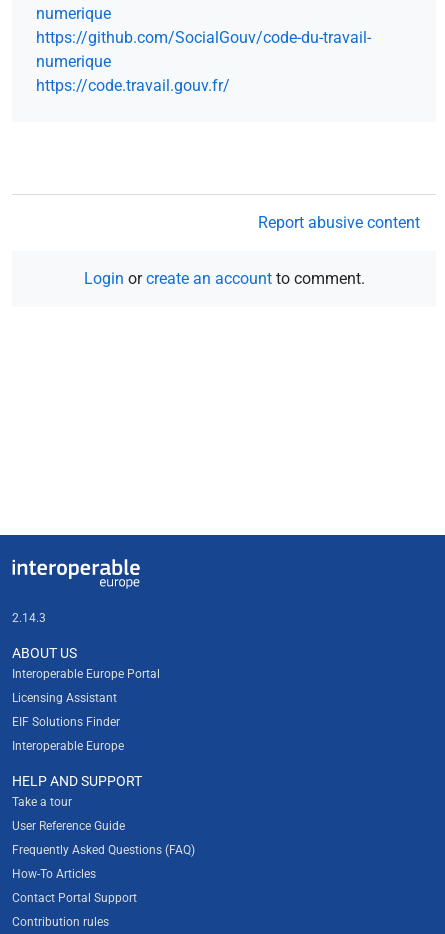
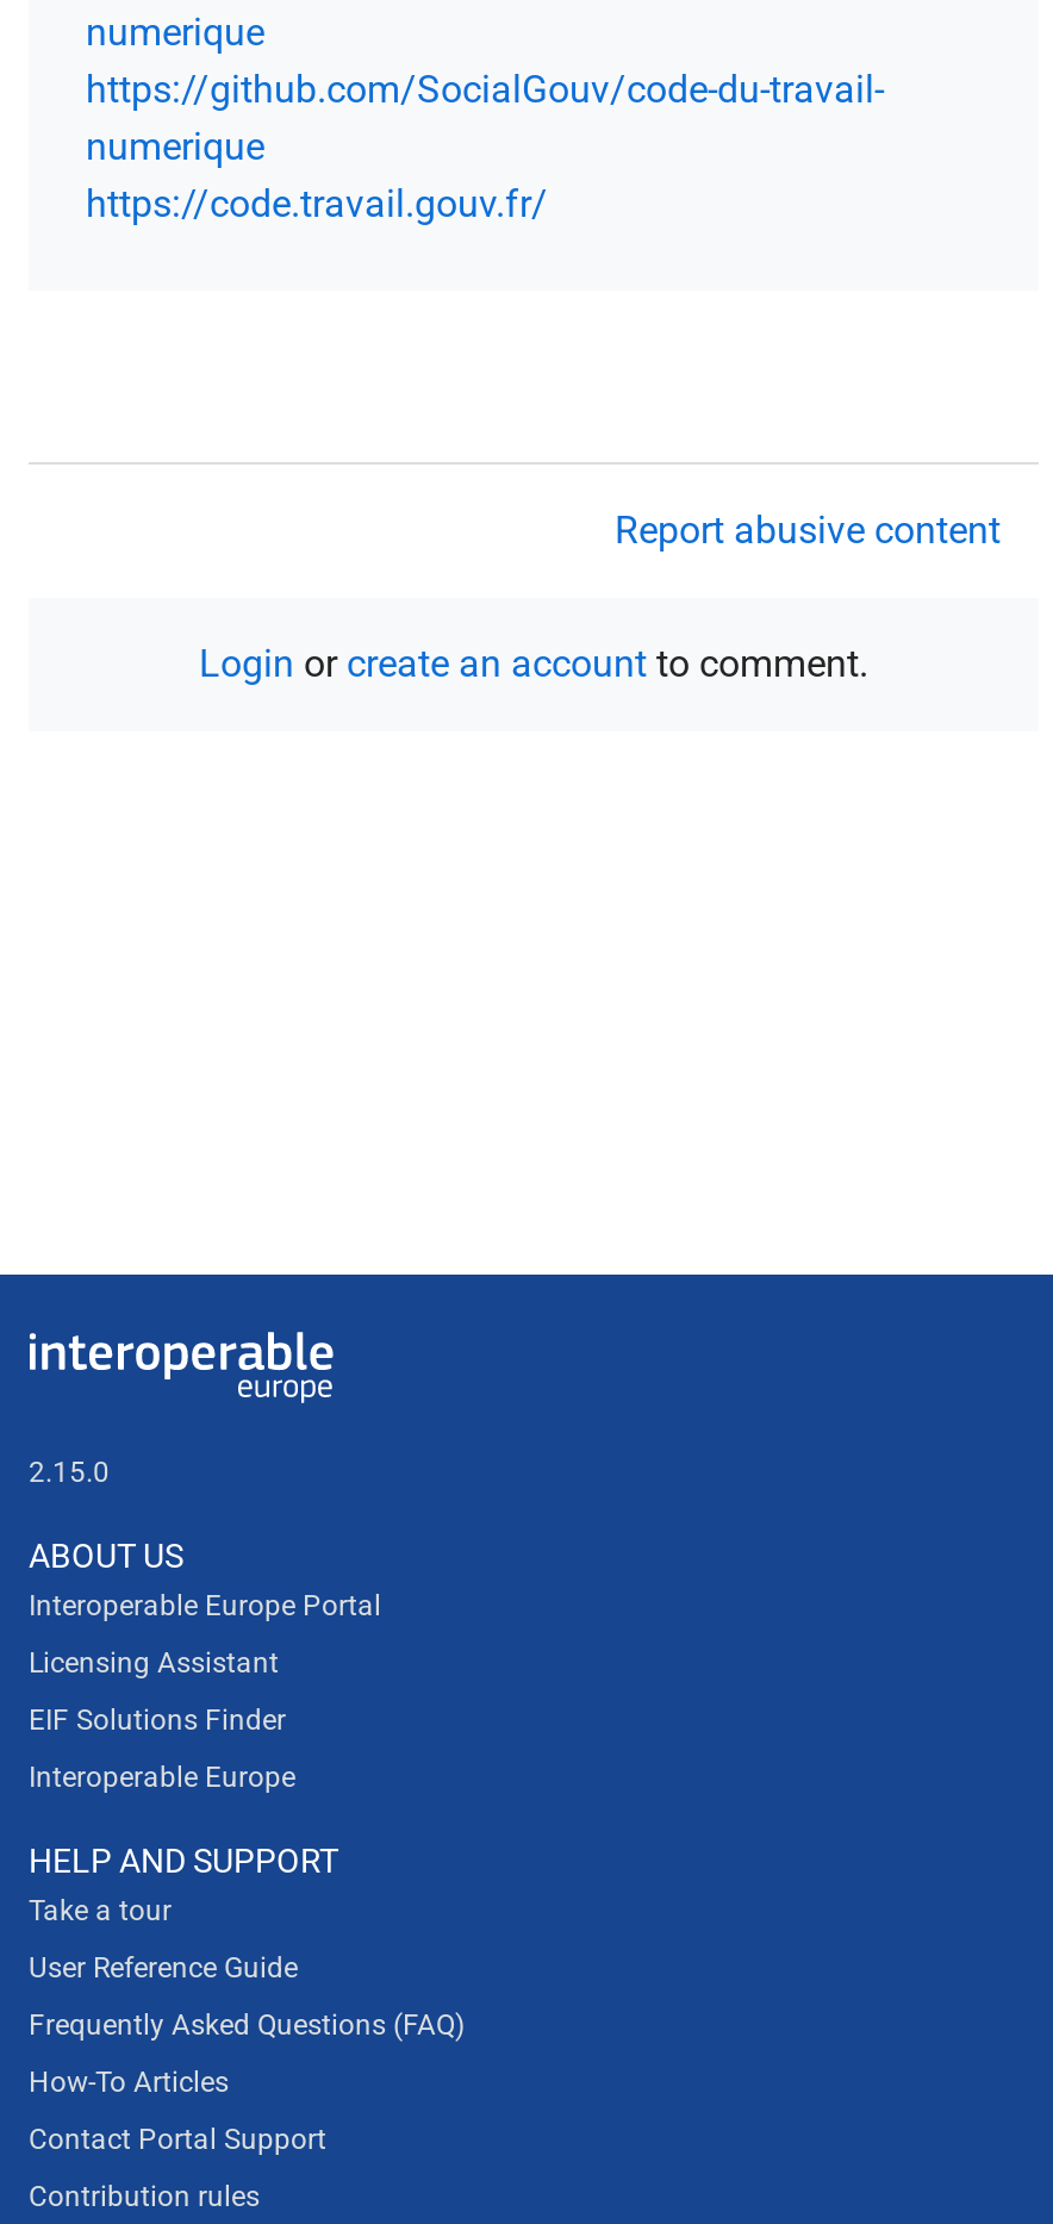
[12,611,46,625] 2.14.3 -> [29,1456,110,1489] 2.15.0

